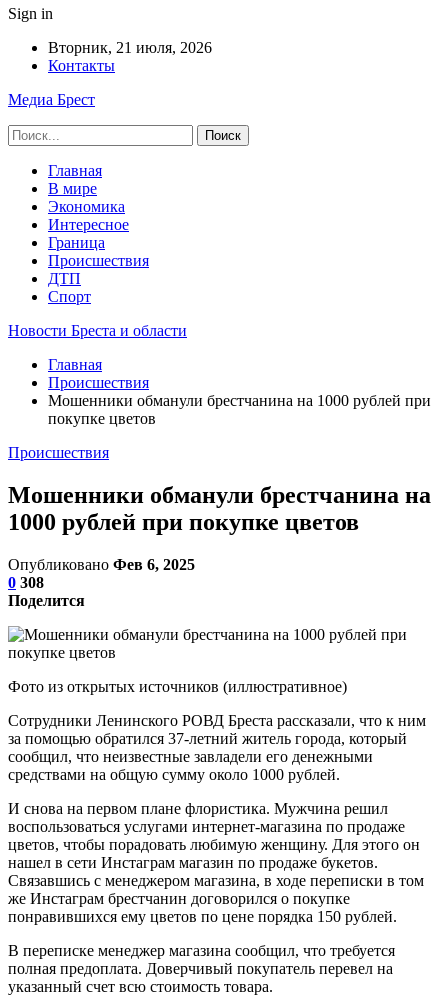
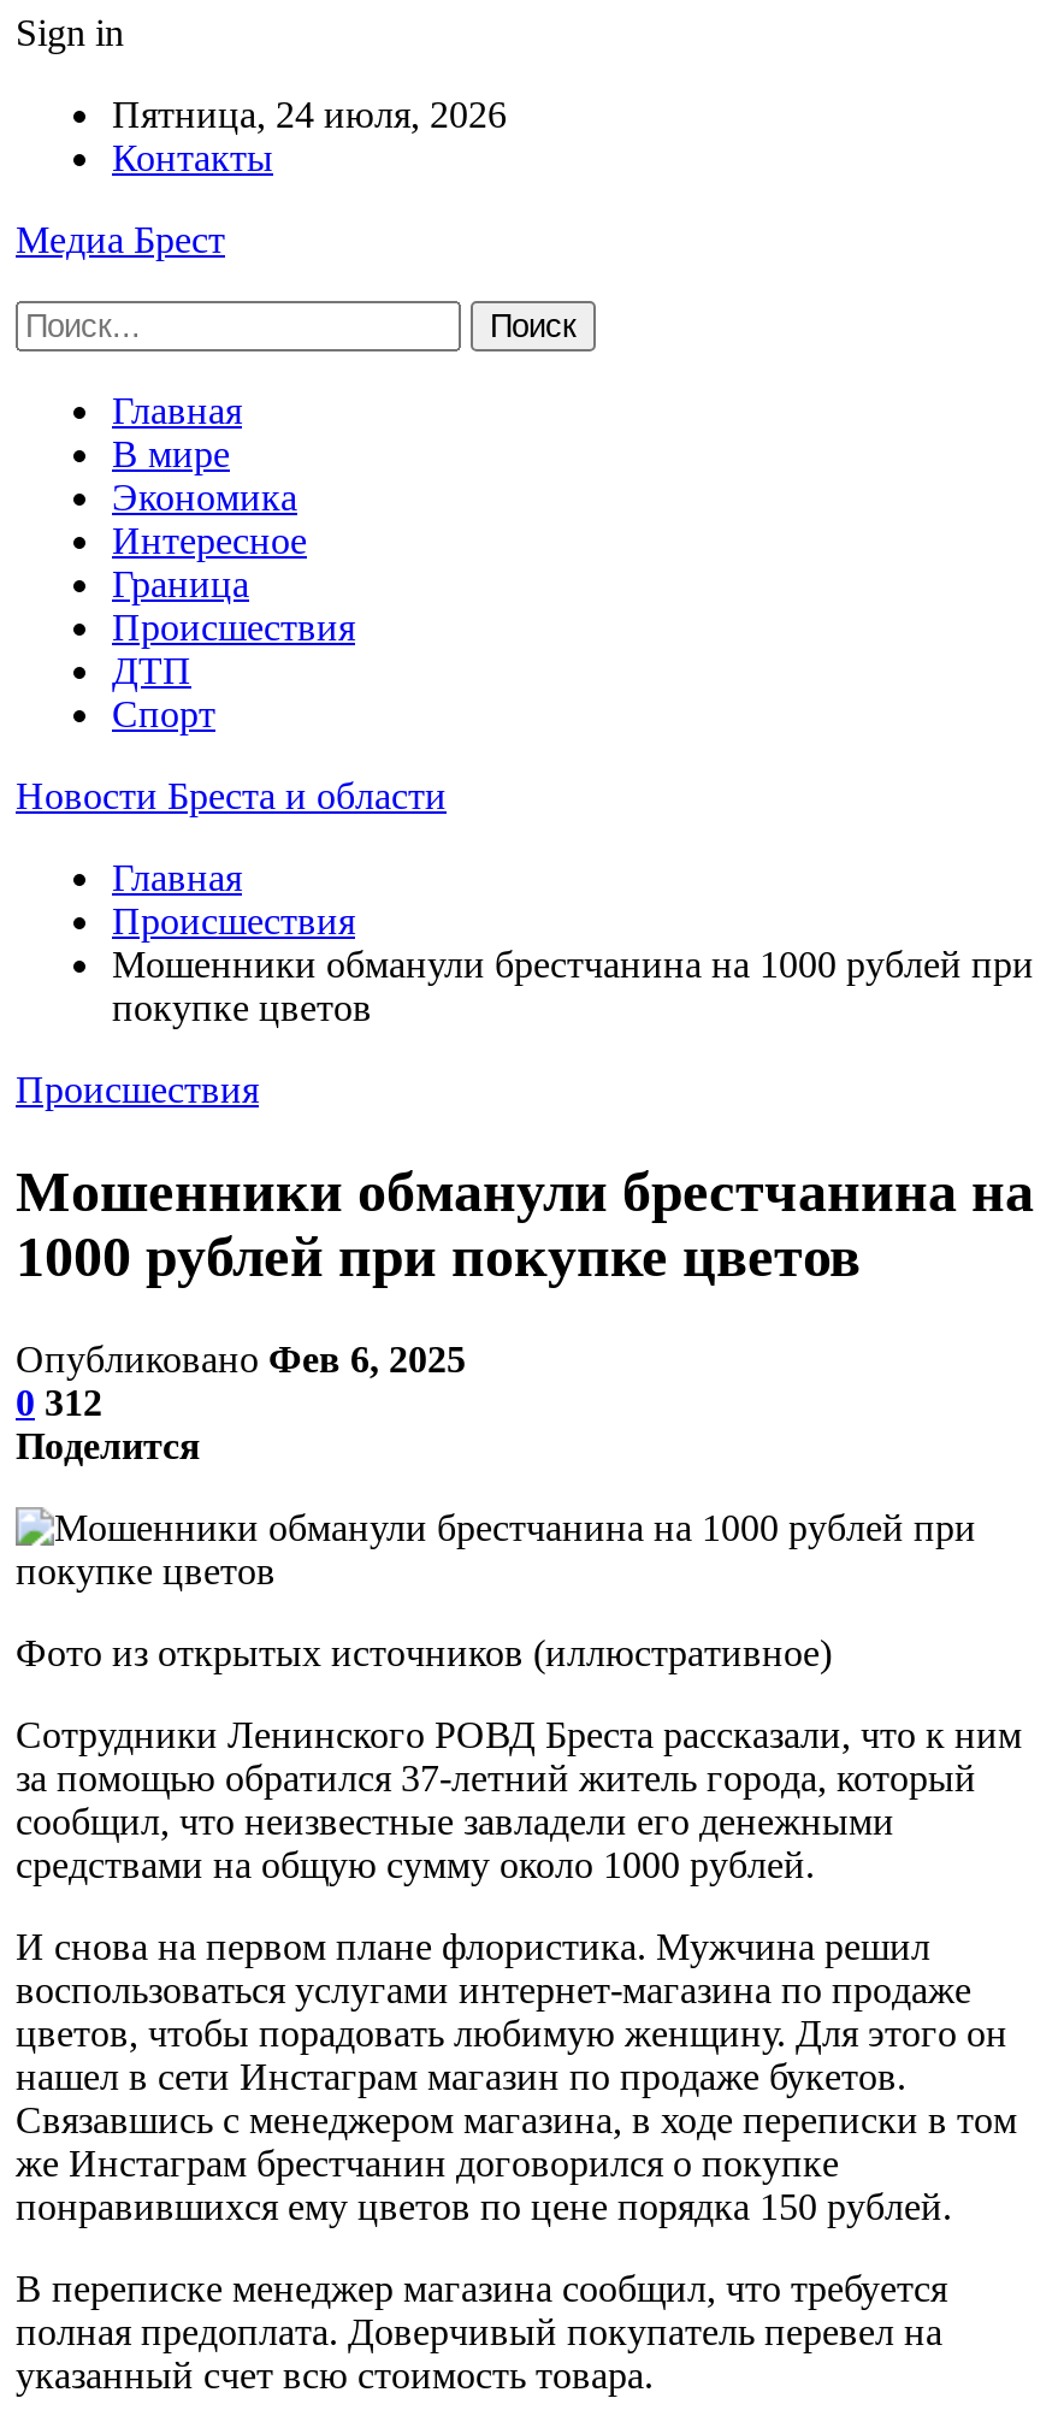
[48,39,212,56] Вторник, 21 июля, 2026 -> [112,94,507,135] Пятница, 24 июля, 2026
[8,574,44,591] 0 308 -> [16,1381,102,1422] 0 312

